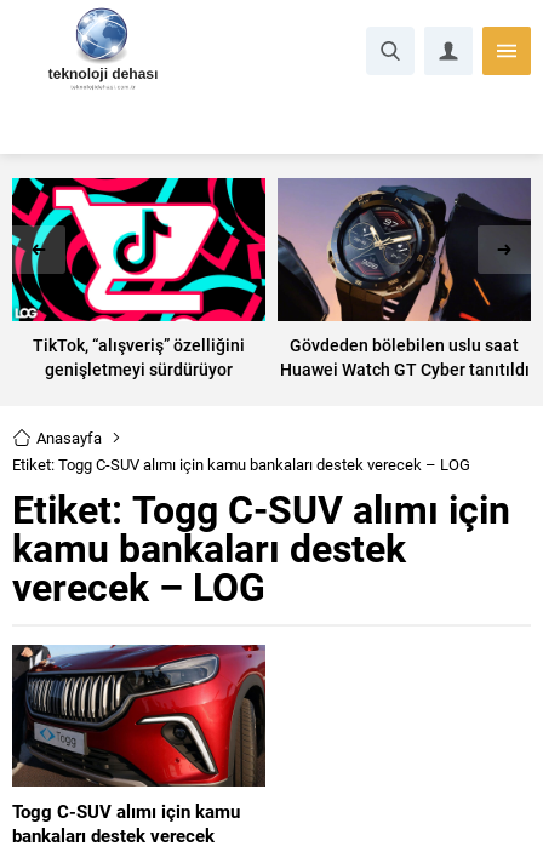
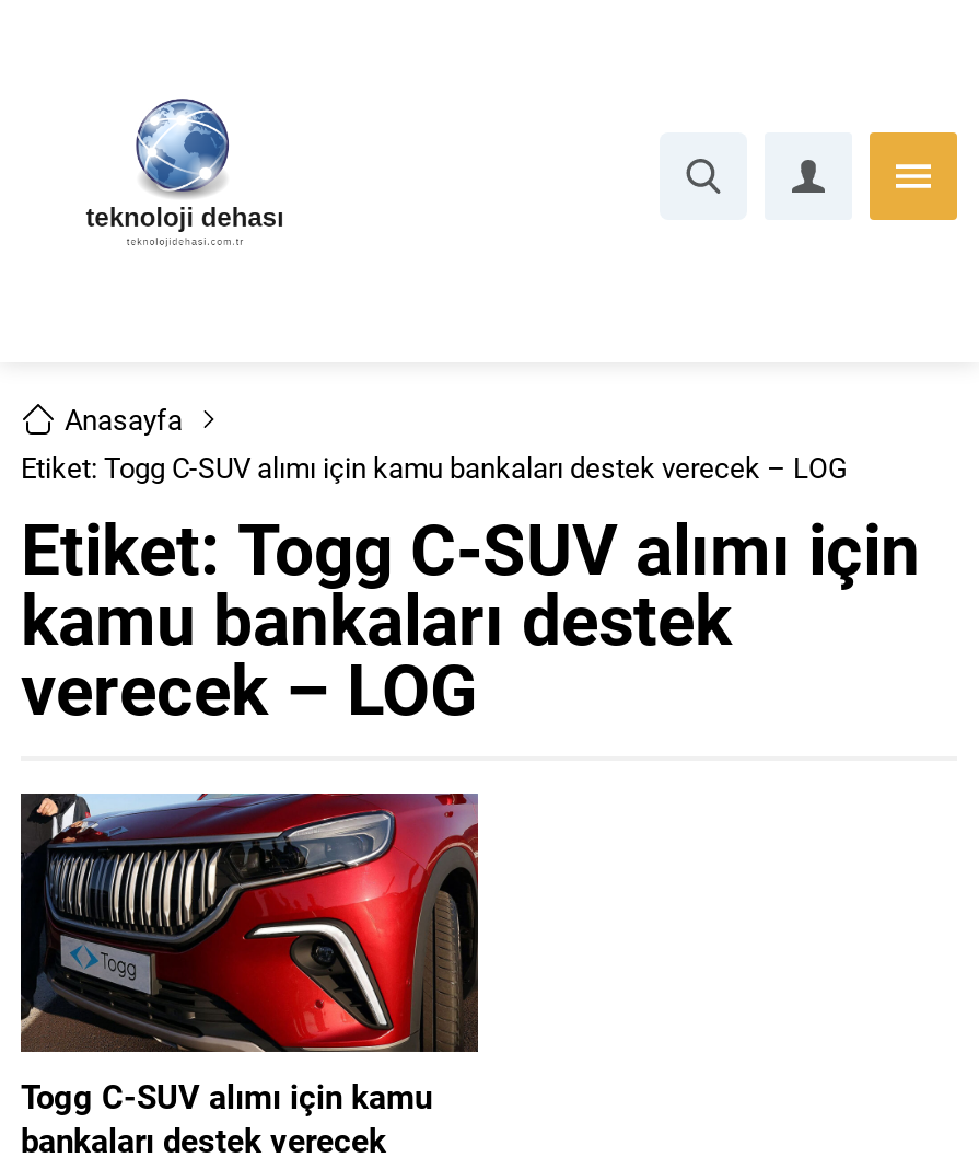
[11,177,267,380] [image] | TikTok, “alışveriş” özelliğini | genişletmeyi sürdürüyor -> none
[276,177,532,380] [image] | Gövdeden bölebilen uslu saat | Huawei Watch GT Cyber tanıtıldı -> none

